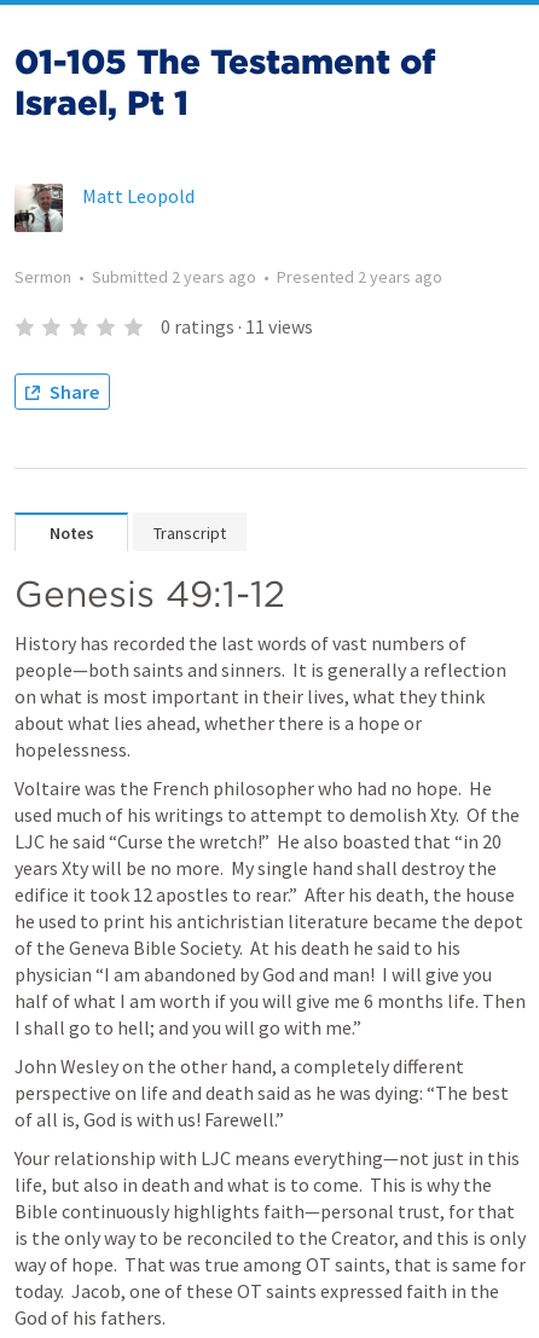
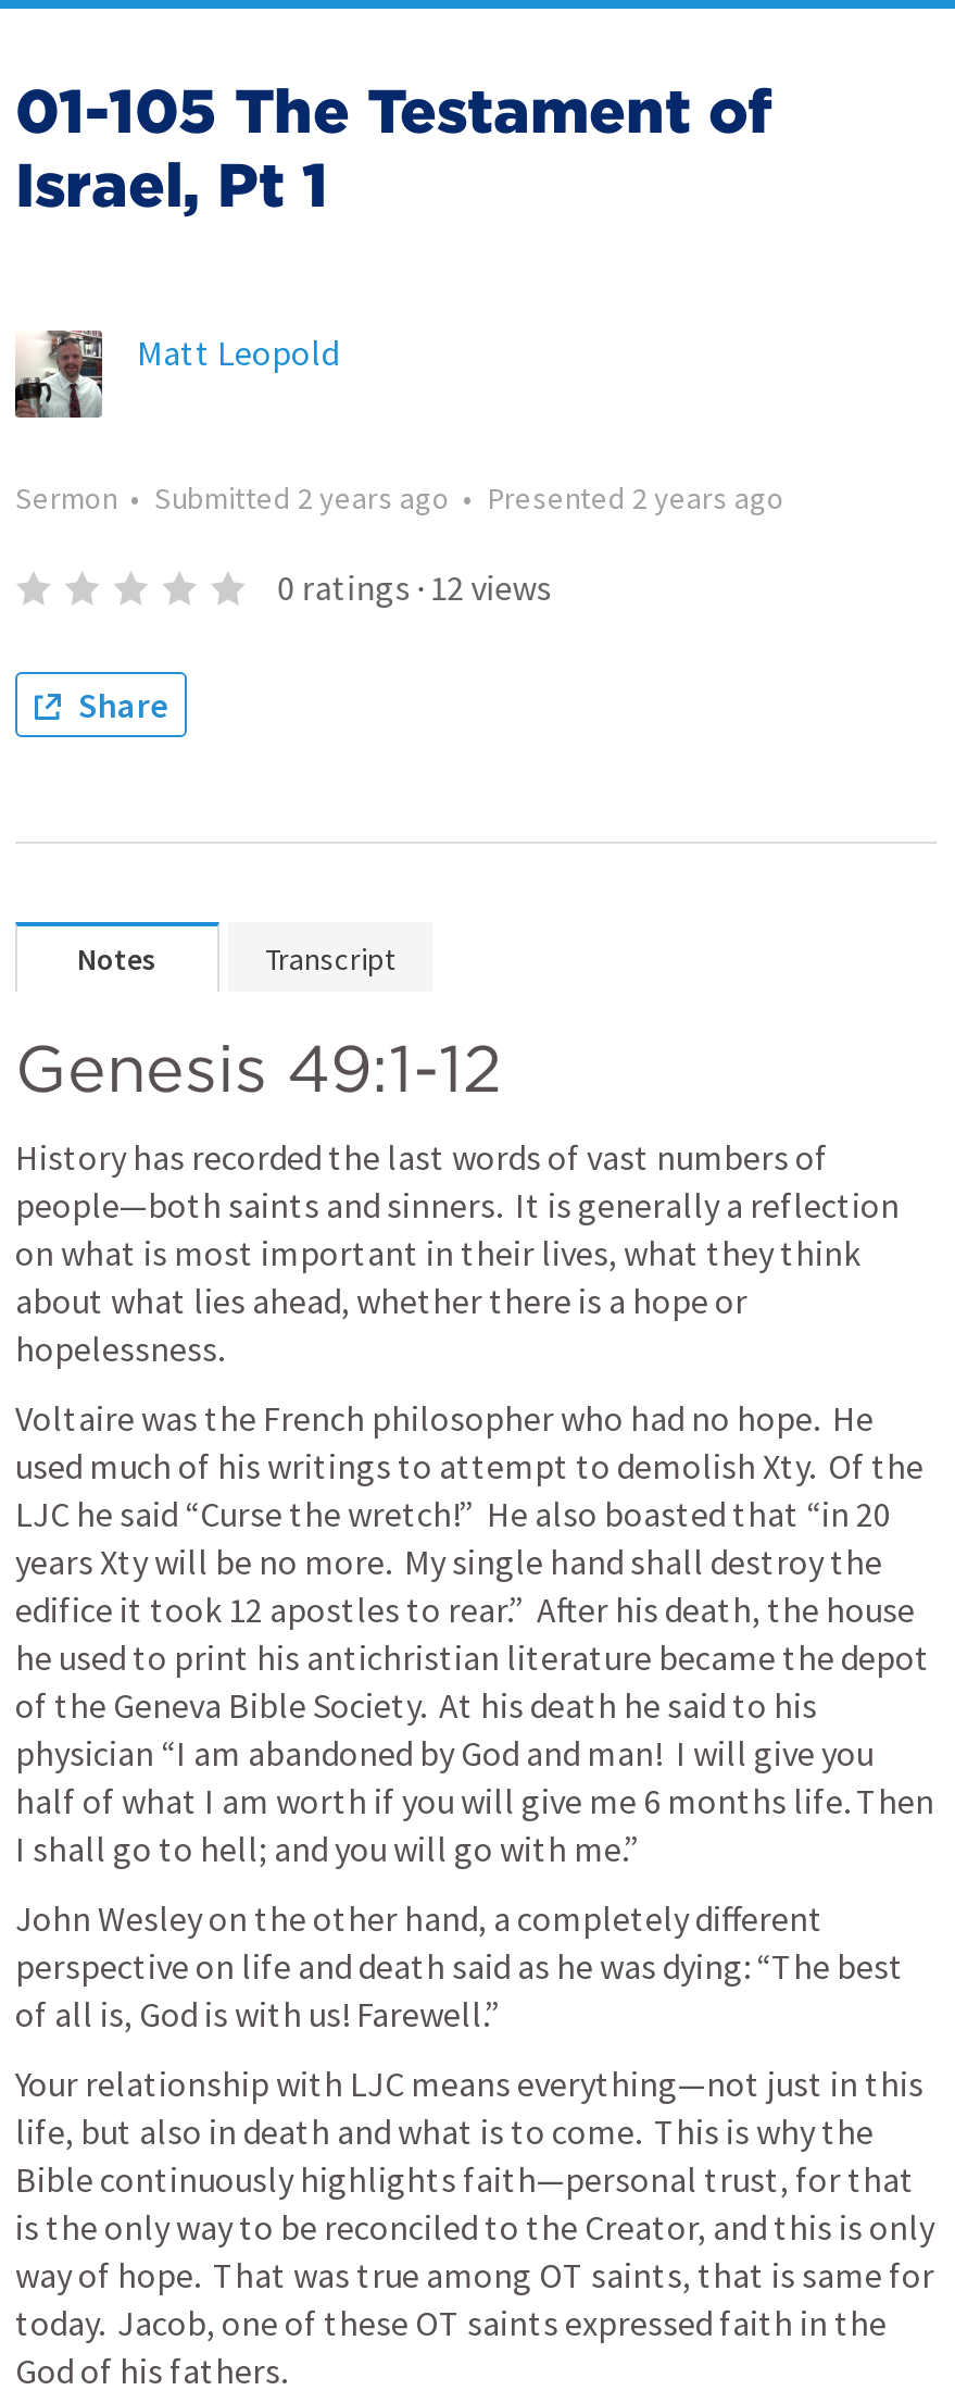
[160,314,313,338] 0 ratings · 11 views -> [277,565,551,609] 0 ratings · 12 views

